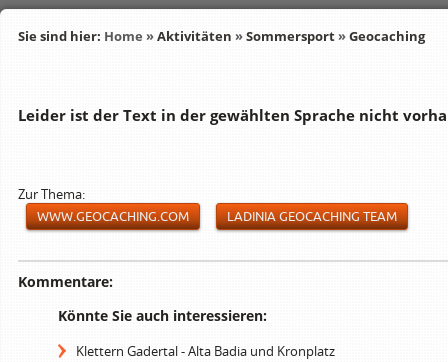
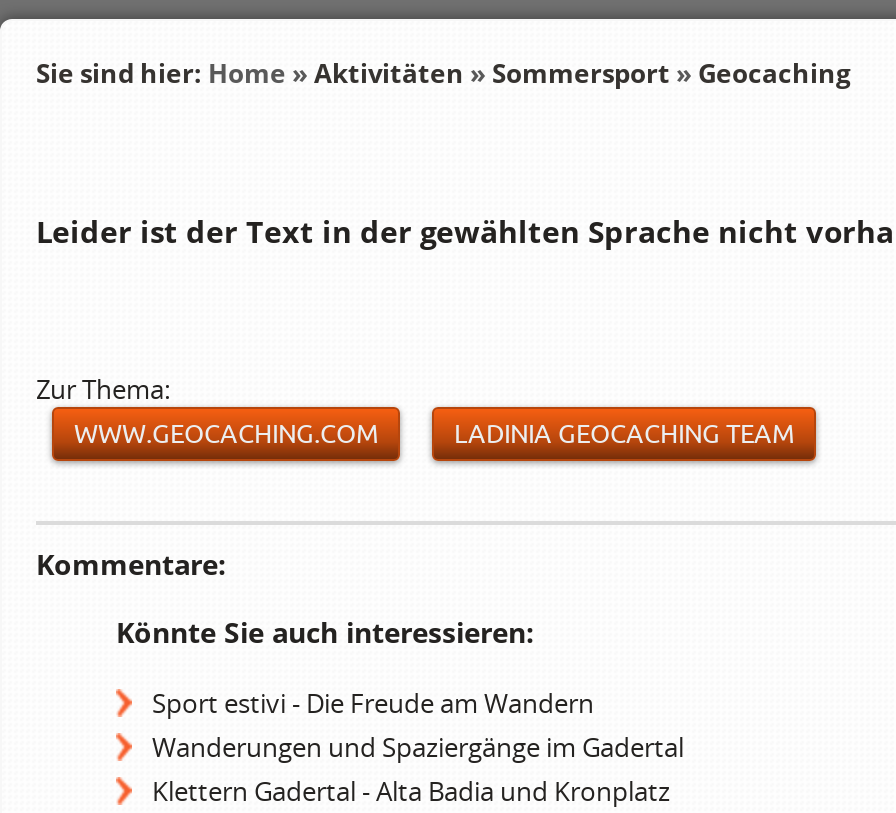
none -> [152,684,684,764] Sport estivi - Die Freude am Wandern | Wanderungen und Spaziergänge im Gadertal

